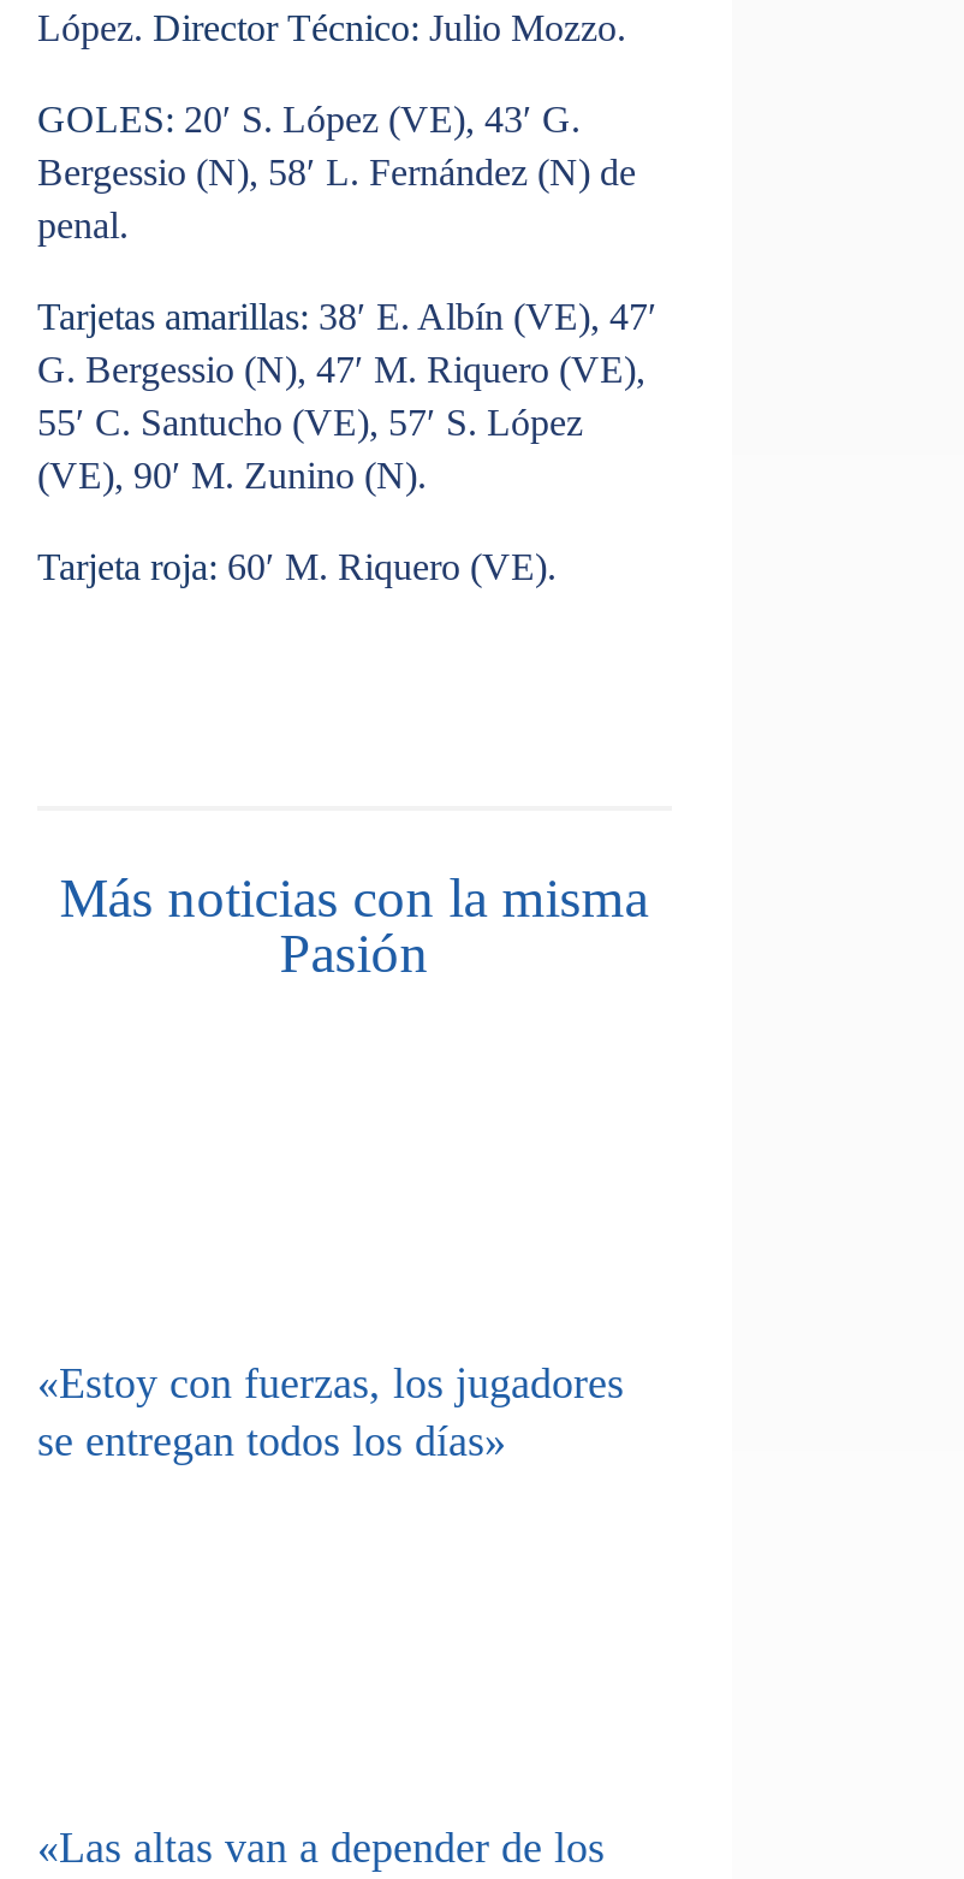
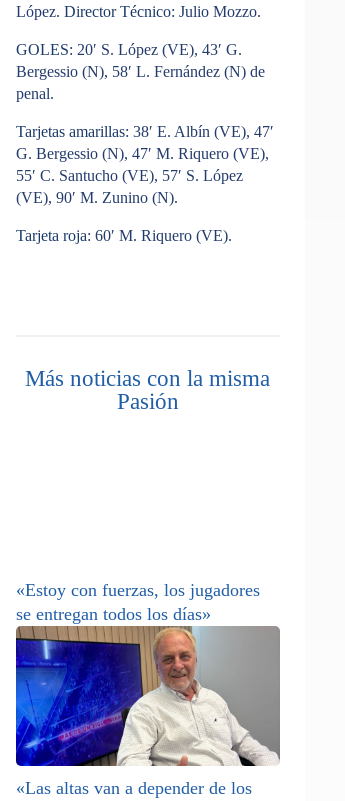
none -> [15,625,281,767] [image]

